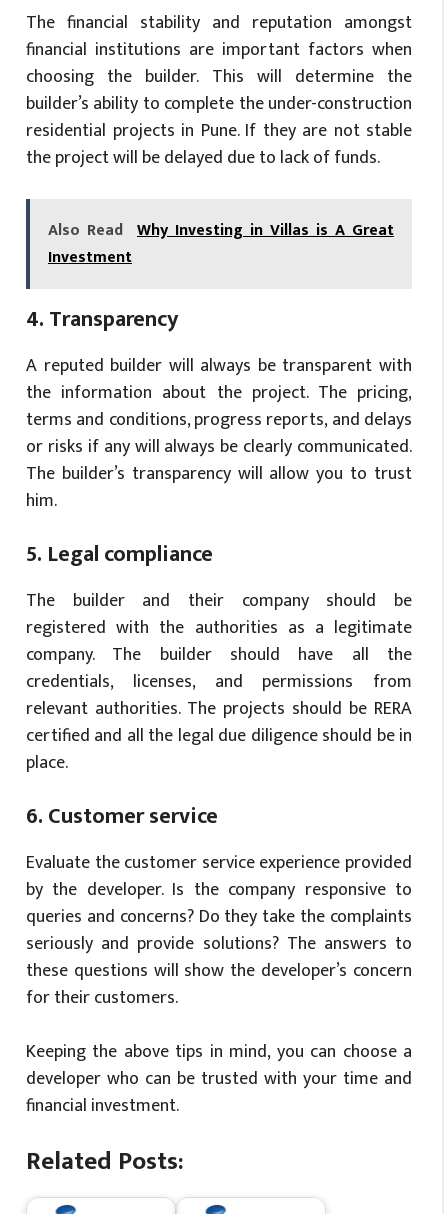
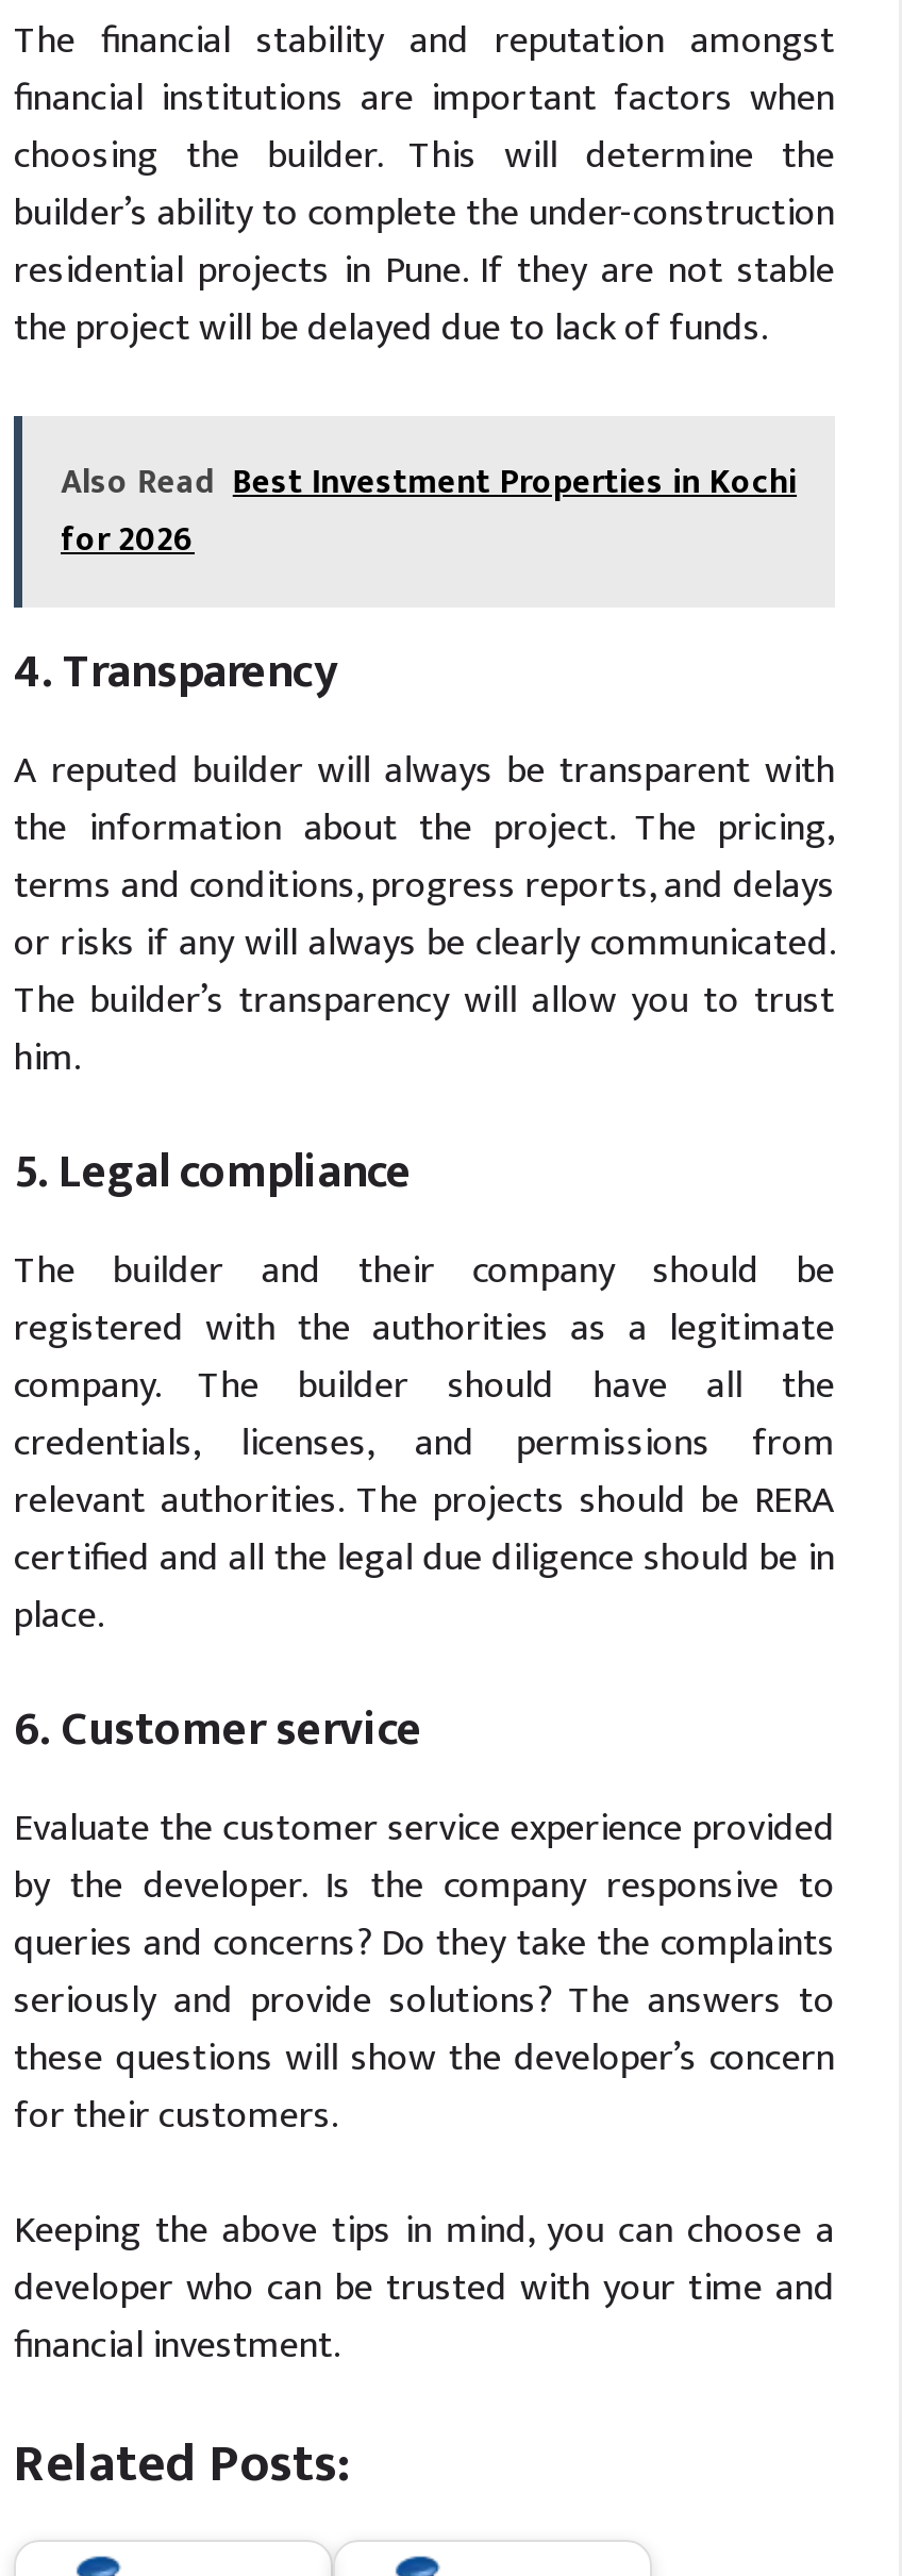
[48,217,394,271] Also Read Why Investing in Villas is A Great | Investment -> [61,454,797,569] Also Read Best Investment Properties in Kochi | for 2026

